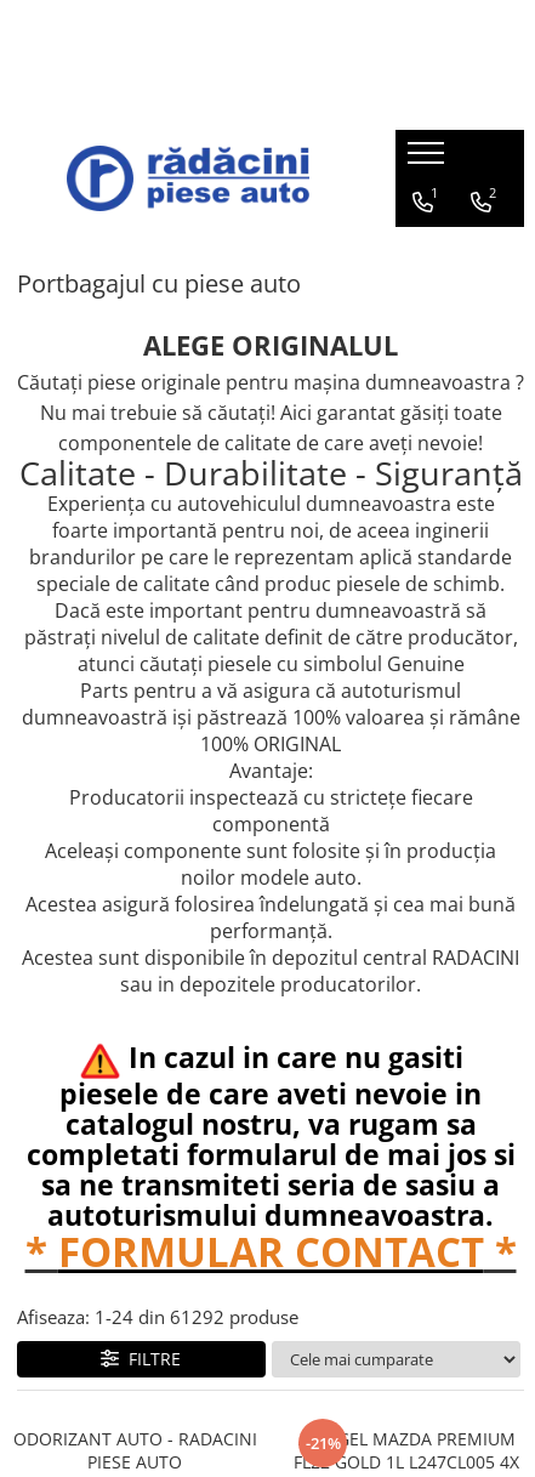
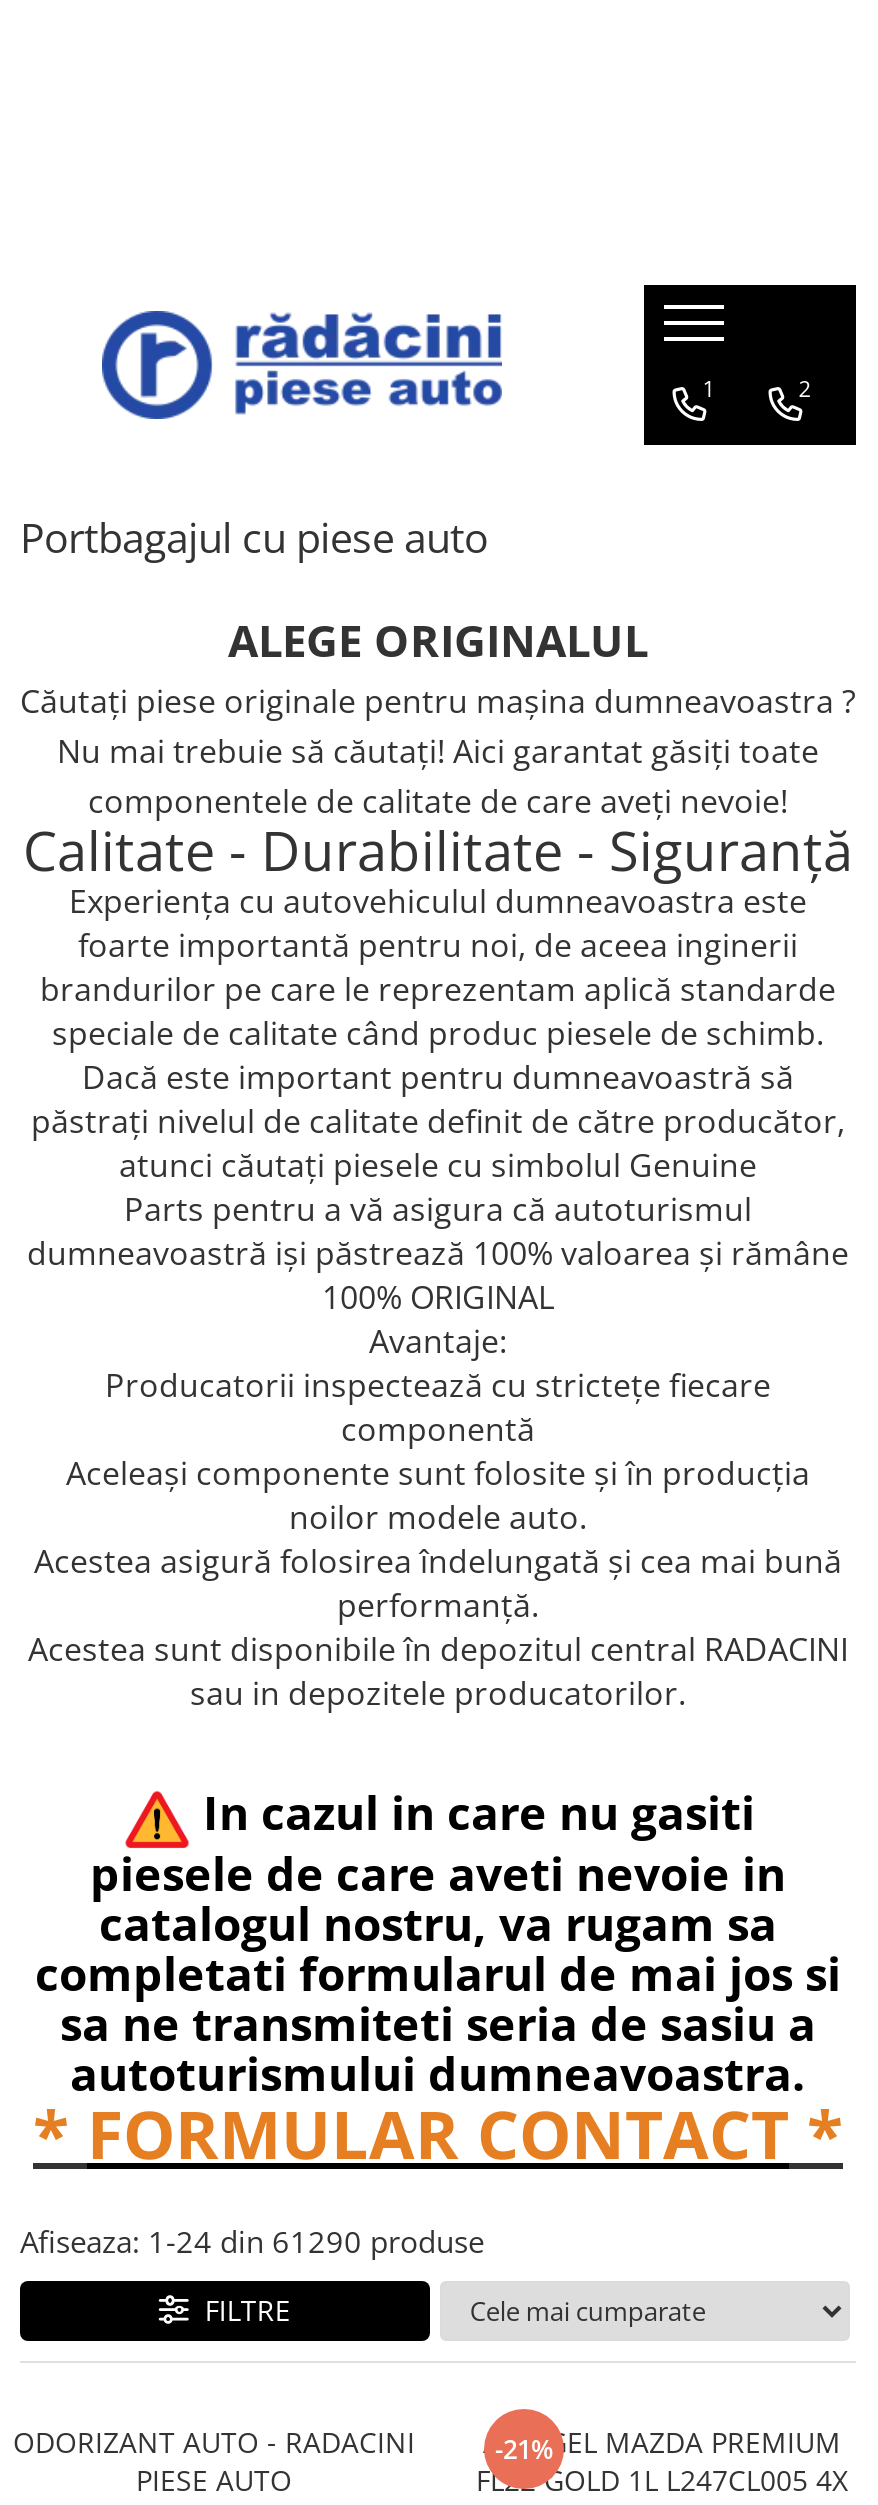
[17,1305,298,1329] Afiseaza: 1- 24 din 61292 produse -> [20,2221,484,2261] Afiseaza: 1- 24 din 61290 produse

